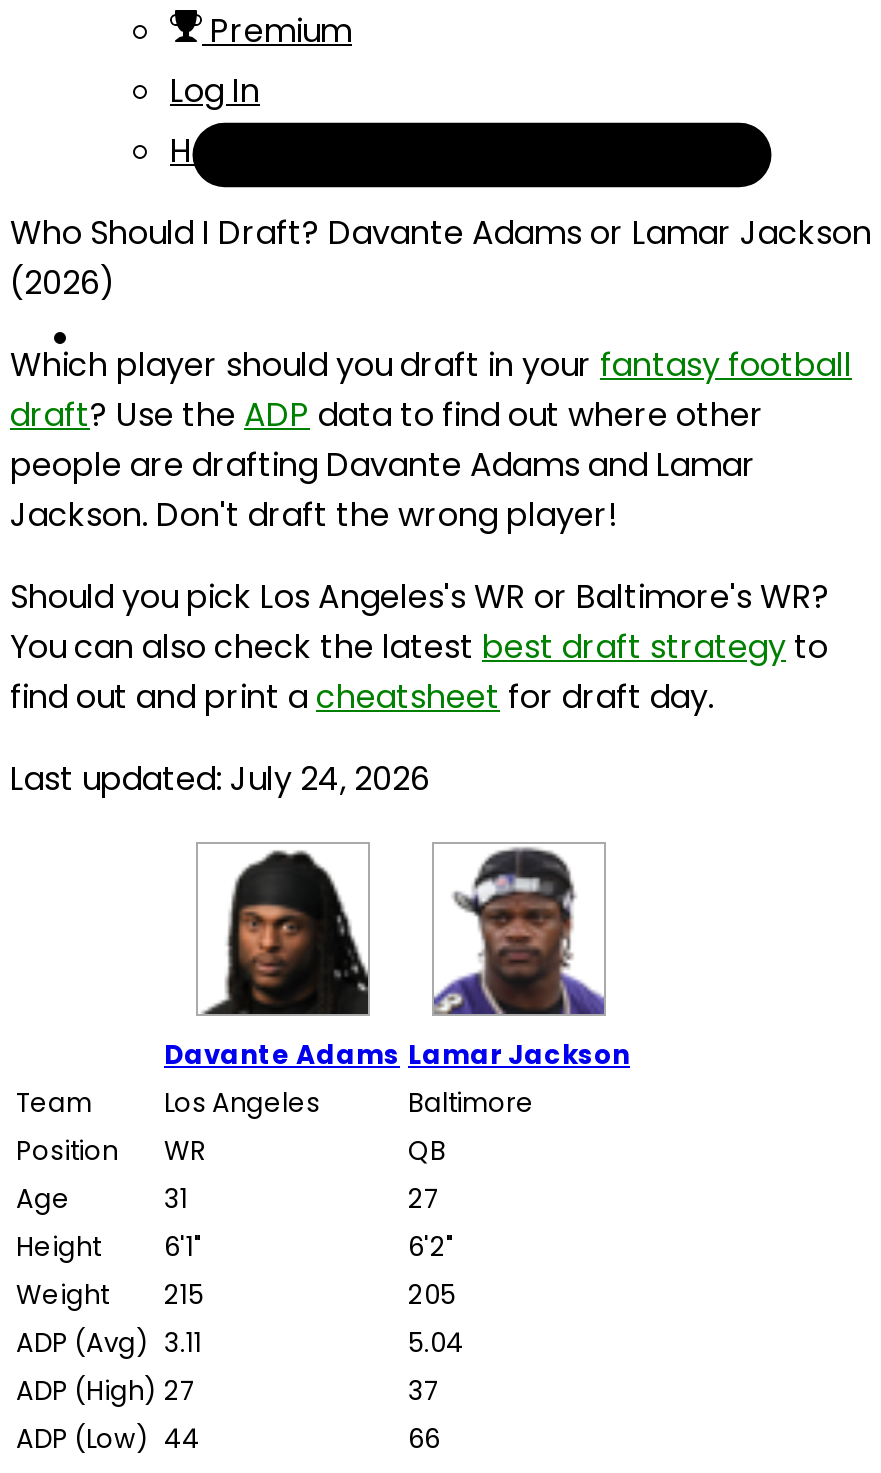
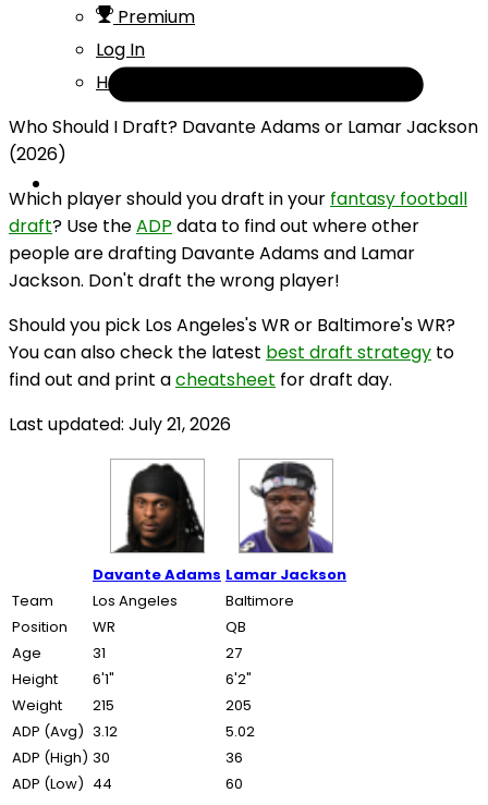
[10,756,430,802] Last updated: July 24, 2026 -> [9,412,231,437] Last updated: July 21, 2026
[16,1324,202,1362] ADP (Avg) 3.11 -> [12,721,118,742] ADP (Avg) 3.12
[408,1324,464,1362] 5.04 -> [225,721,255,742] 5.02
[16,1372,194,1410] ADP (High) 27 -> [12,747,110,768] ADP (High) 30
[408,1372,438,1410] 37 -> [225,747,243,768] 36
[408,1420,440,1458] 66 -> [225,773,243,794] 60

